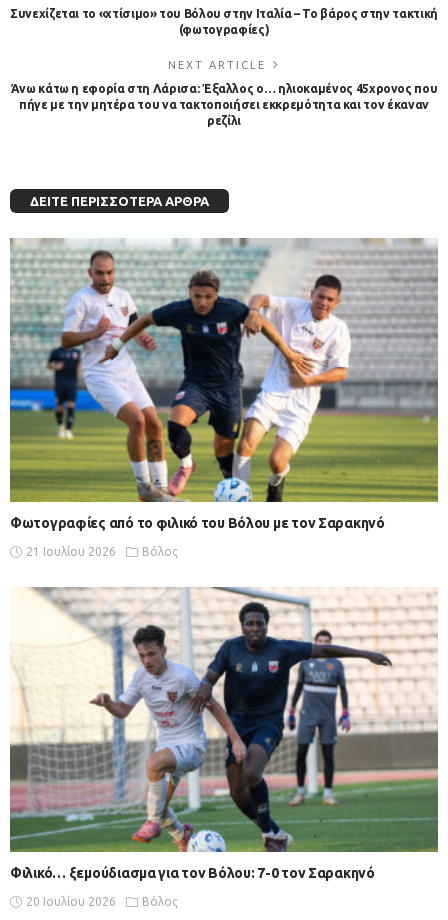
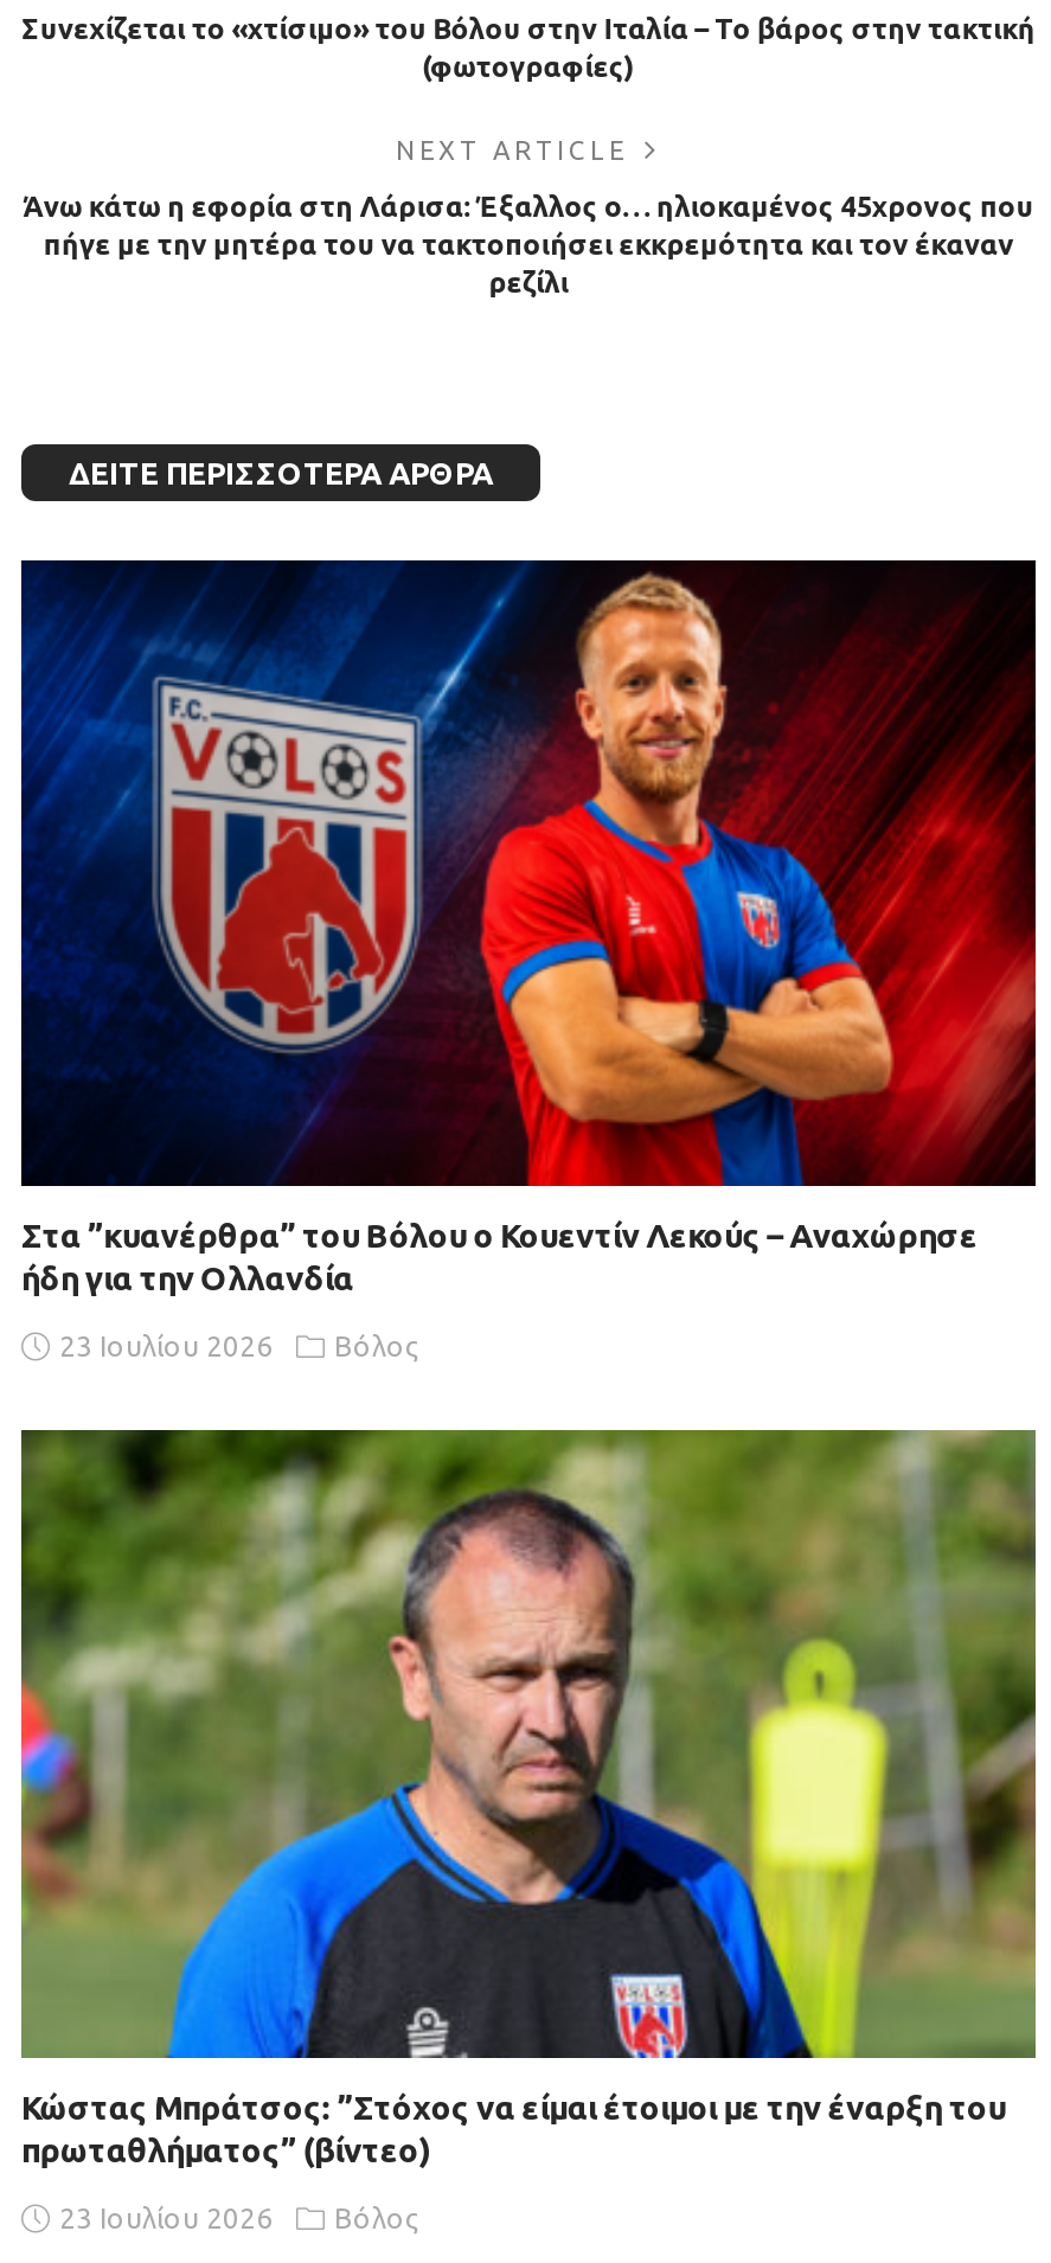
[9,237,439,531] [image] | Φωτογραφίες από το φιλικό του Βόλου με τον Σαρακηνό -> [19,558,1038,1298] [image] | Στα ”κυανέρθρα” του Βόλου ο Κουεντίν Λεκούς – Αναχώρησε | ήδη για την Ολλανδία
[26,545,178,558] 21 Ιουλίου 2026 Βόλος -> [59,1331,419,1362] 23 Ιουλίου 2026 Βόλος
[10,586,438,881] [image] | Φιλικό… ξεμούδιασμα για τον Βόλου: 7-0 τον Σαρακηνό -> [19,1428,1038,2169] [image] | Κώστας Μπράτσος: ”Στόχος να είμαι έτοιμοι με την έναρξη του | πρωταθλήματος” (βίντεο)
[26,895,178,908] 20 Ιουλίου 2026 Βόλος -> [59,2202,419,2233] 23 Ιουλίου 2026 Βόλος

